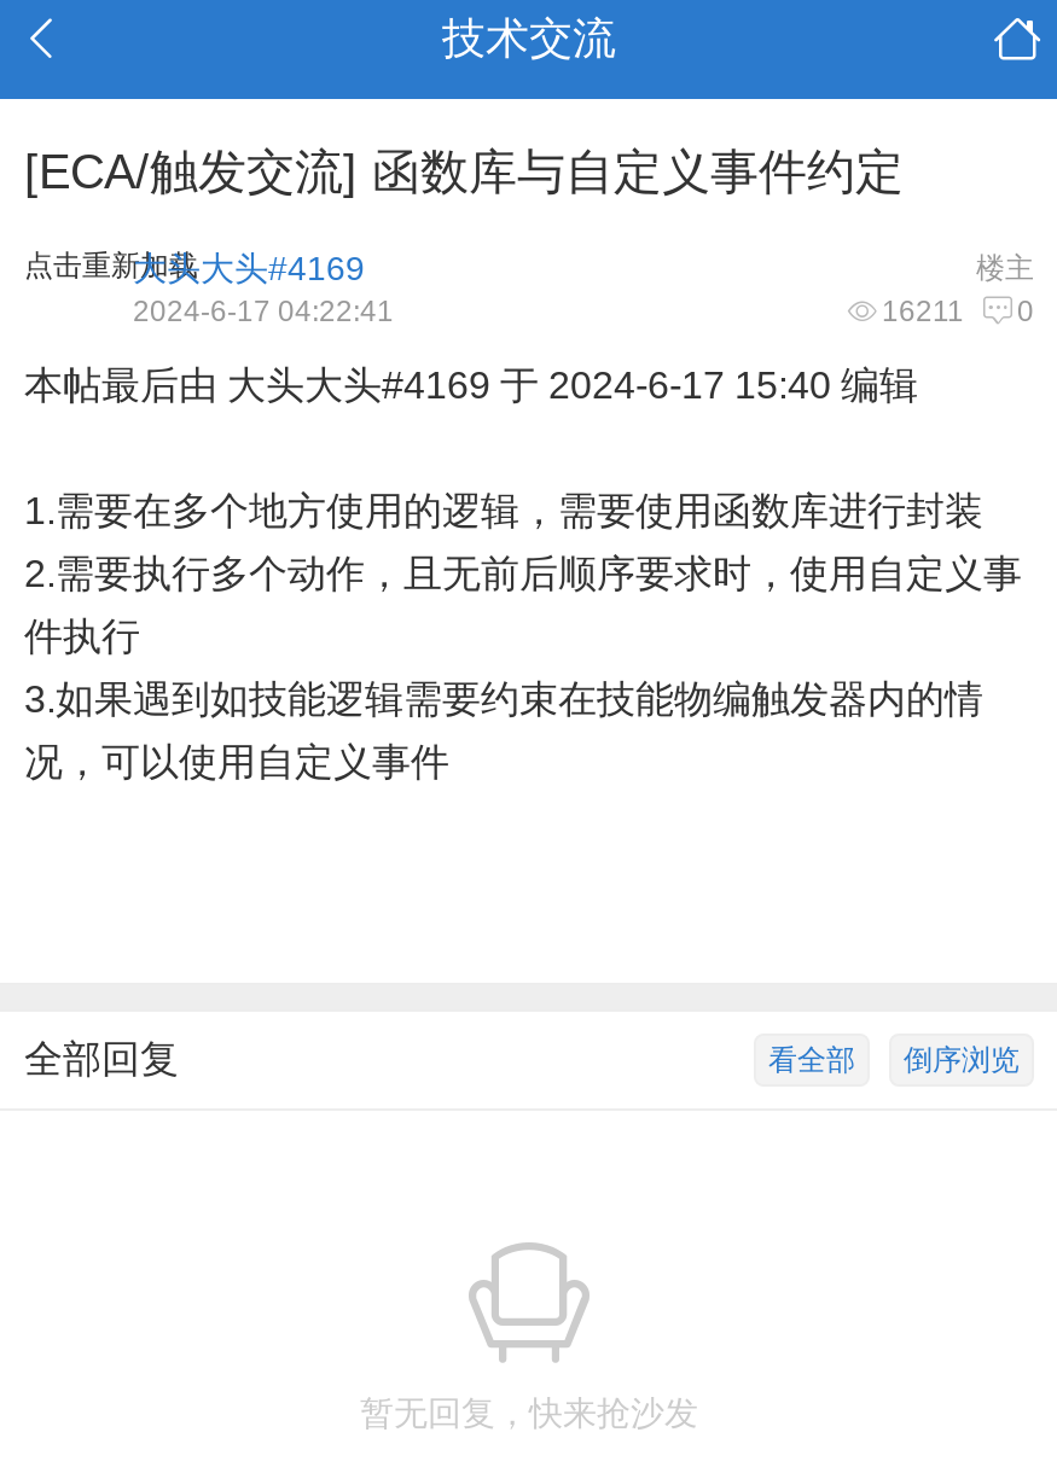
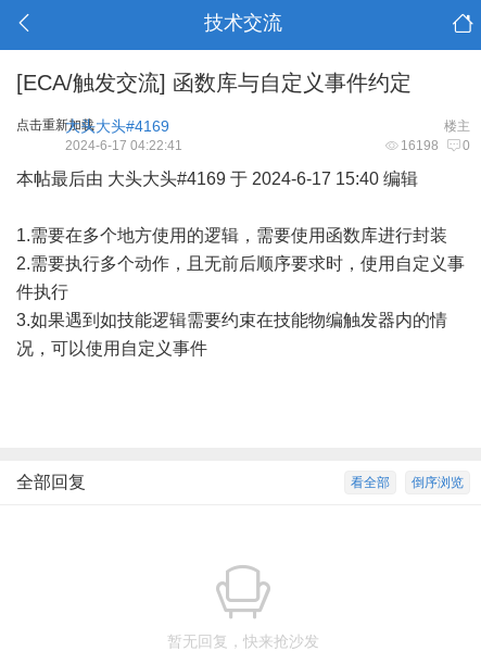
[882,295,1034,328] 16211 0 -> [401,138,470,153] 16198 0

